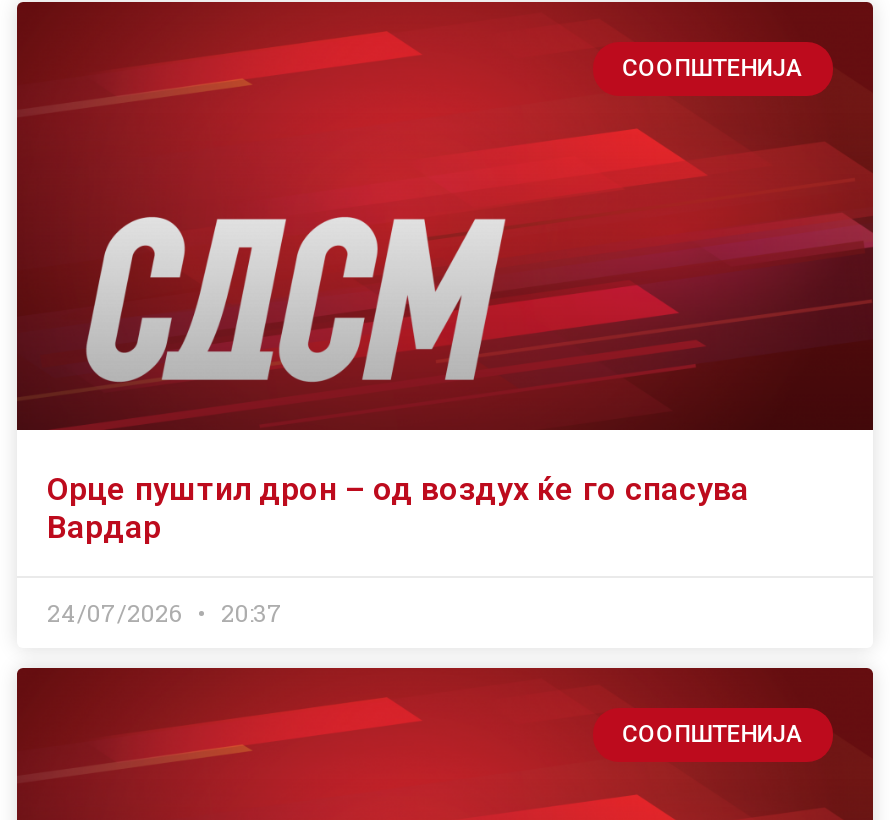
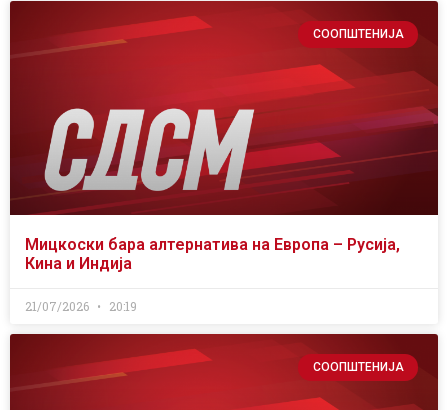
[47,470,749,546] Орце пуштил дрон – од воздух ќе го спасува | Вардар -> [25,235,400,273] Мицкоски бара алтернатива на Европа – Русија, | Кина и Индија
[47,596,283,628] 24/07/2026 | 20:37 -> [25,298,137,314] 21/07/2026 | 20:19

